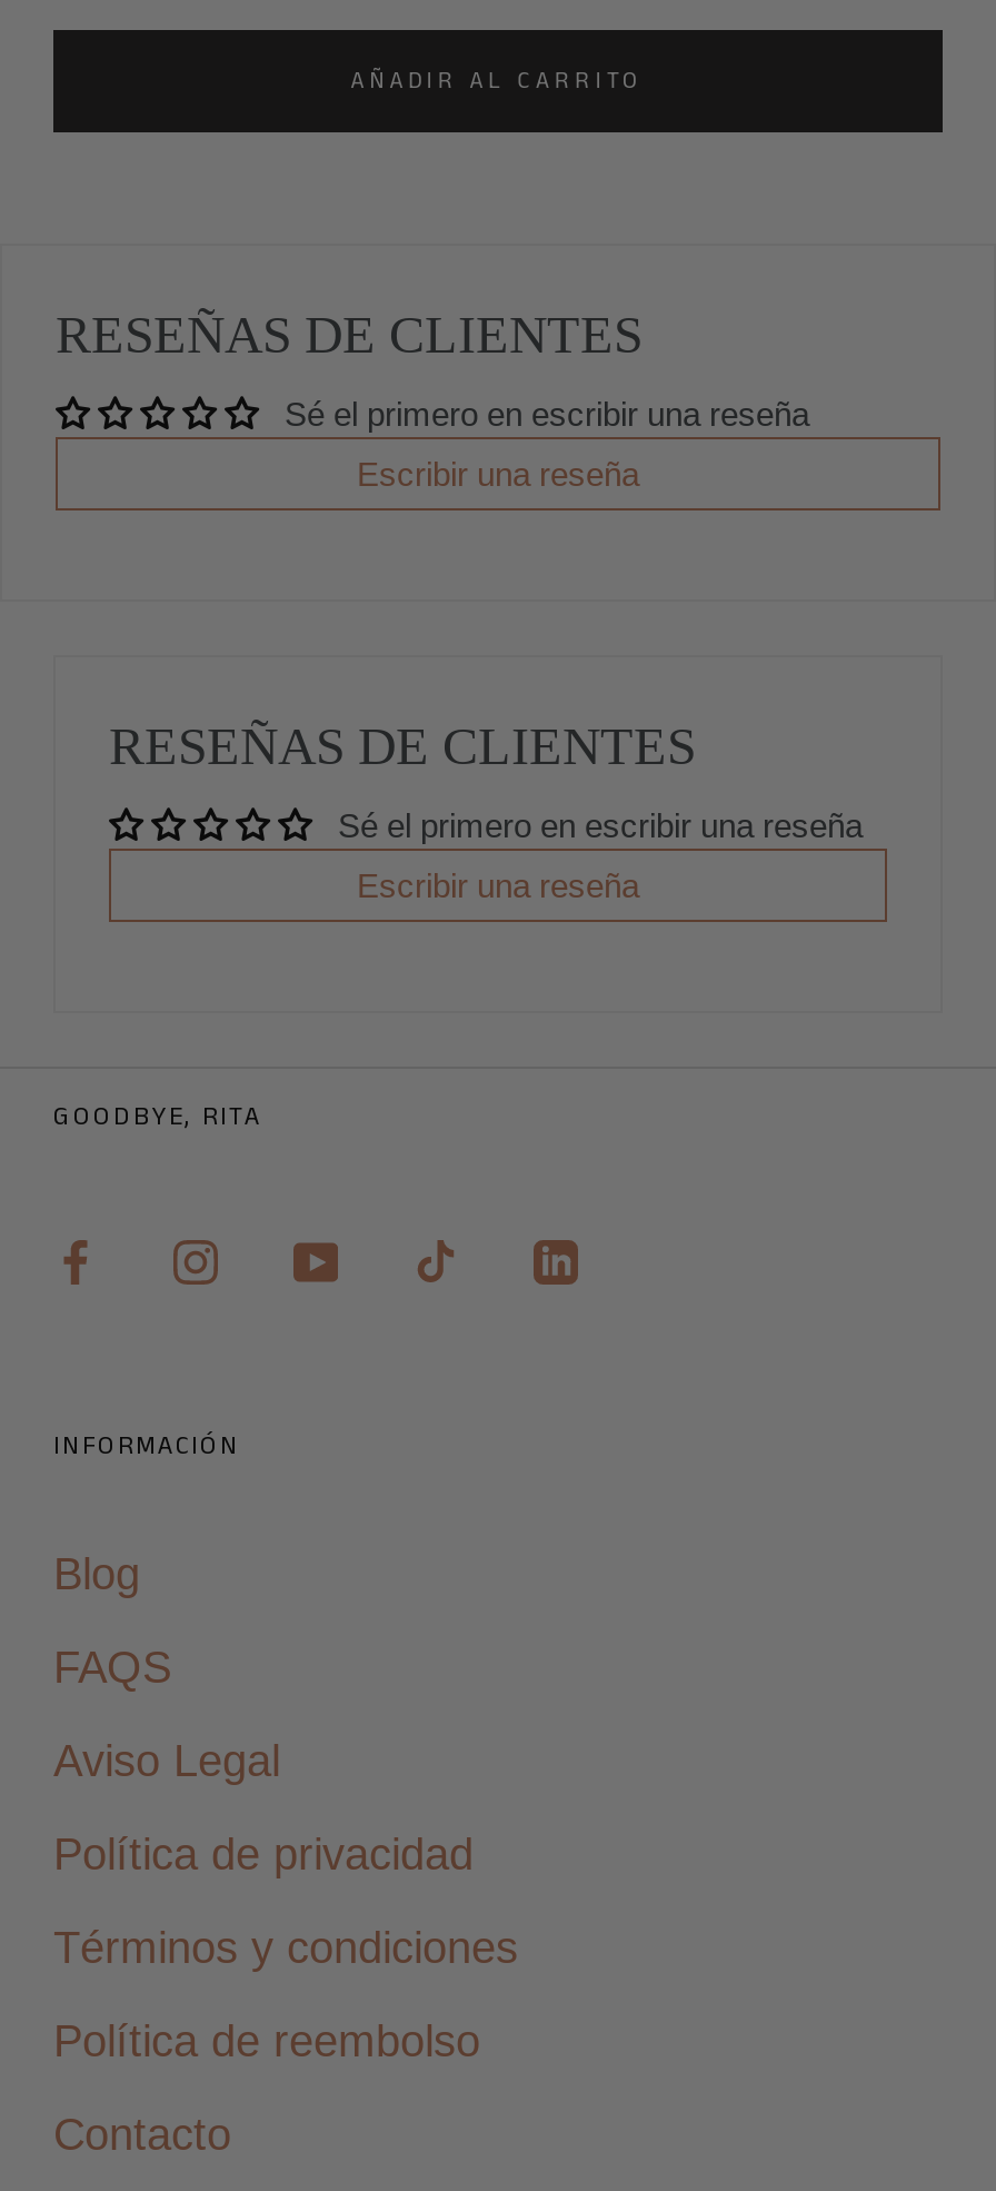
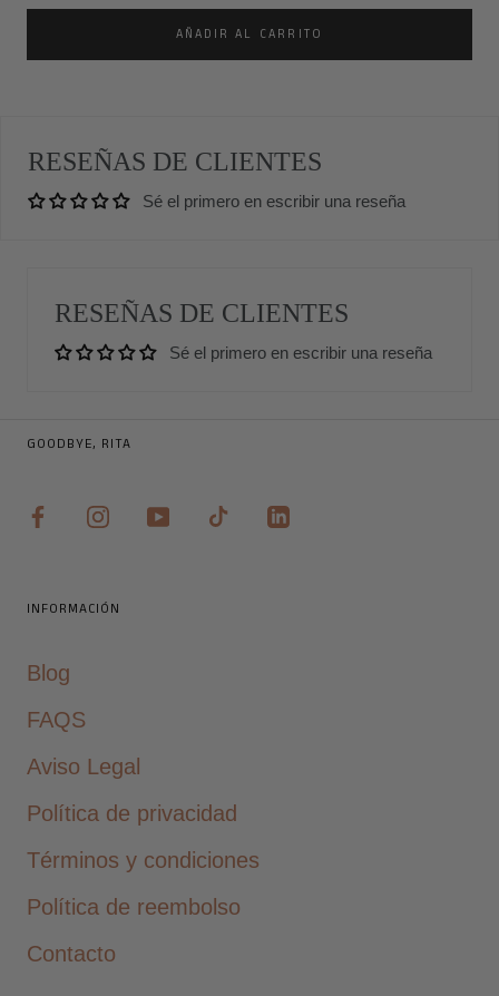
[357,456,639,493] Escribir una reseña -> none
[357,867,639,905] Escribir una reseña -> none

